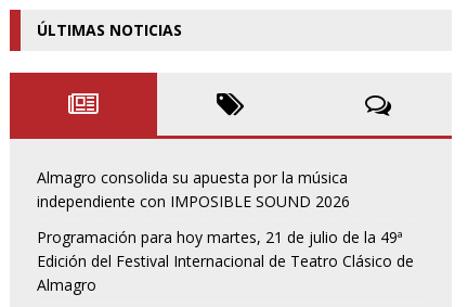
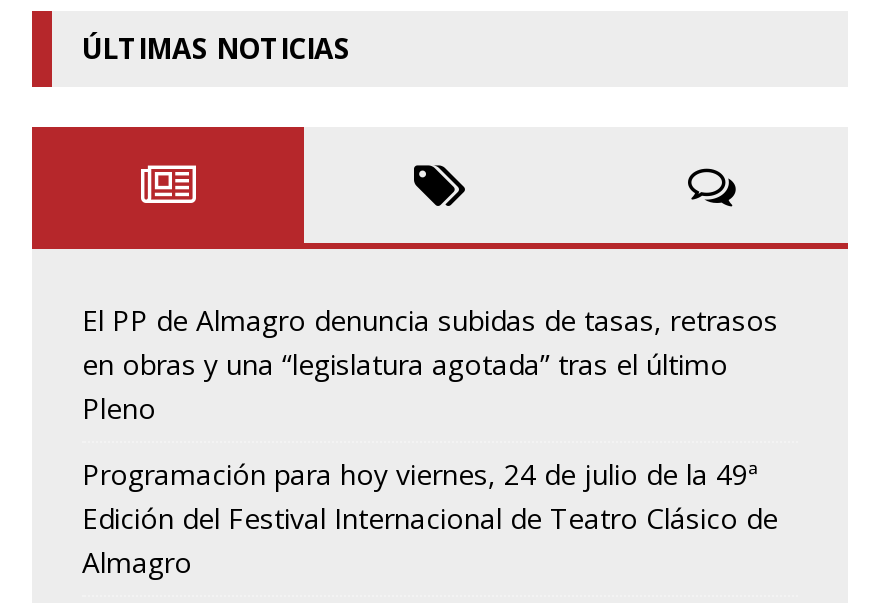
[37,167,350,211] Almagro consolida su apuesta por la música | independiente con IMPOSIBLE SOUND 2026 -> [82,300,778,426] El PP de Almagro denuncia subidas de tasas, retrasos | en obras y una “legislatura agotada” tras el último | Pleno
[37,226,403,247] Programación para hoy martes, 21 de julio de la 49ª -> [82,454,758,492] Programación para hoy viernes, 24 de julio de la 49ª

